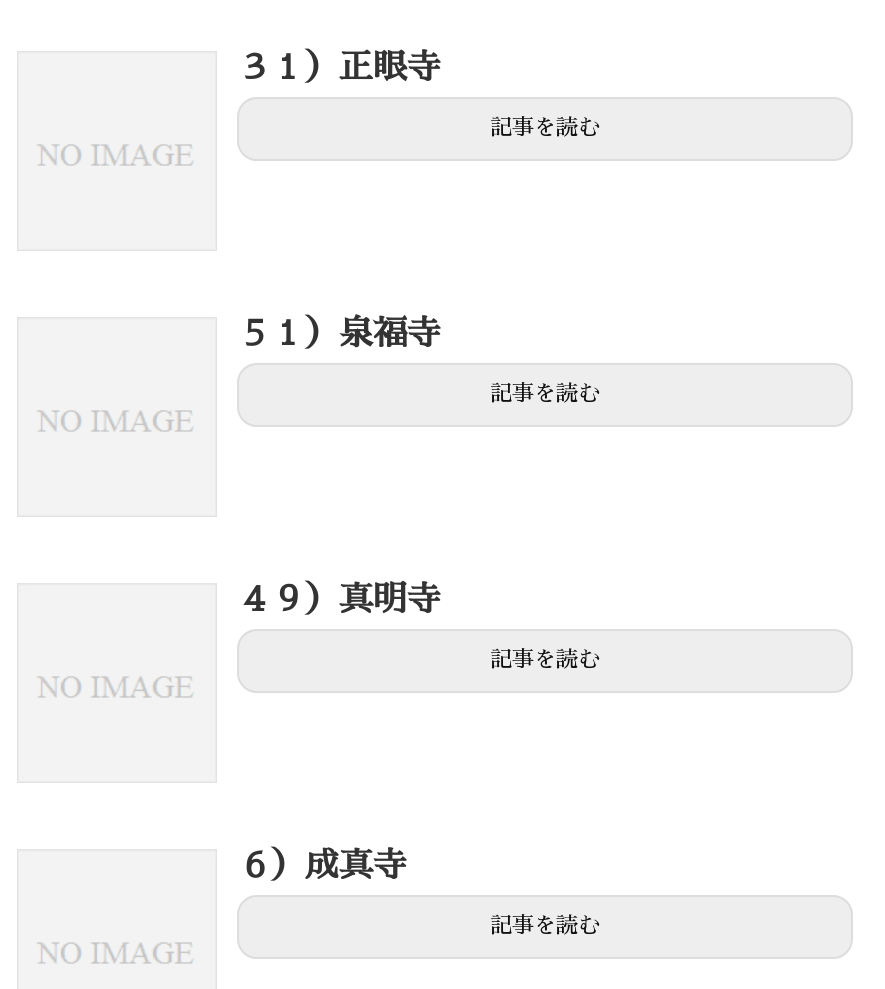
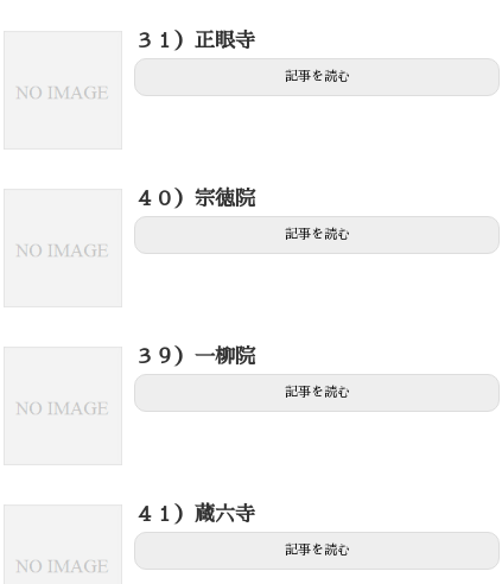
[237,317,441,351] ５１）泉福寺 -> [134,189,255,209] ４０）宗徳院
[237,583,441,617] ４９）真明寺 -> [134,347,255,367] ３９）一柳院
[237,849,407,883] ６）成真寺 -> [134,504,255,525] ４１）蔵六寺

